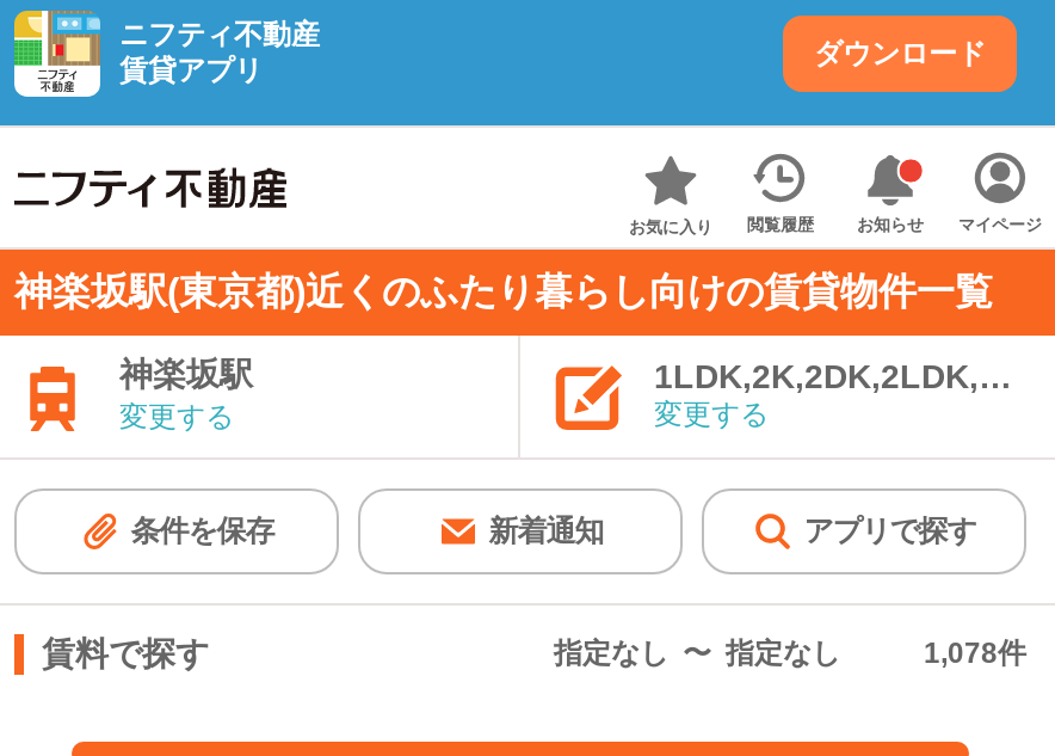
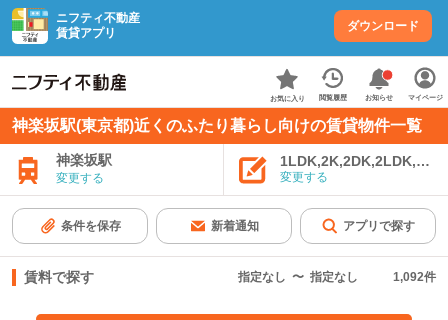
[924,637,1026,670] 1,078件 -> [393,270,436,284] 1,092件

